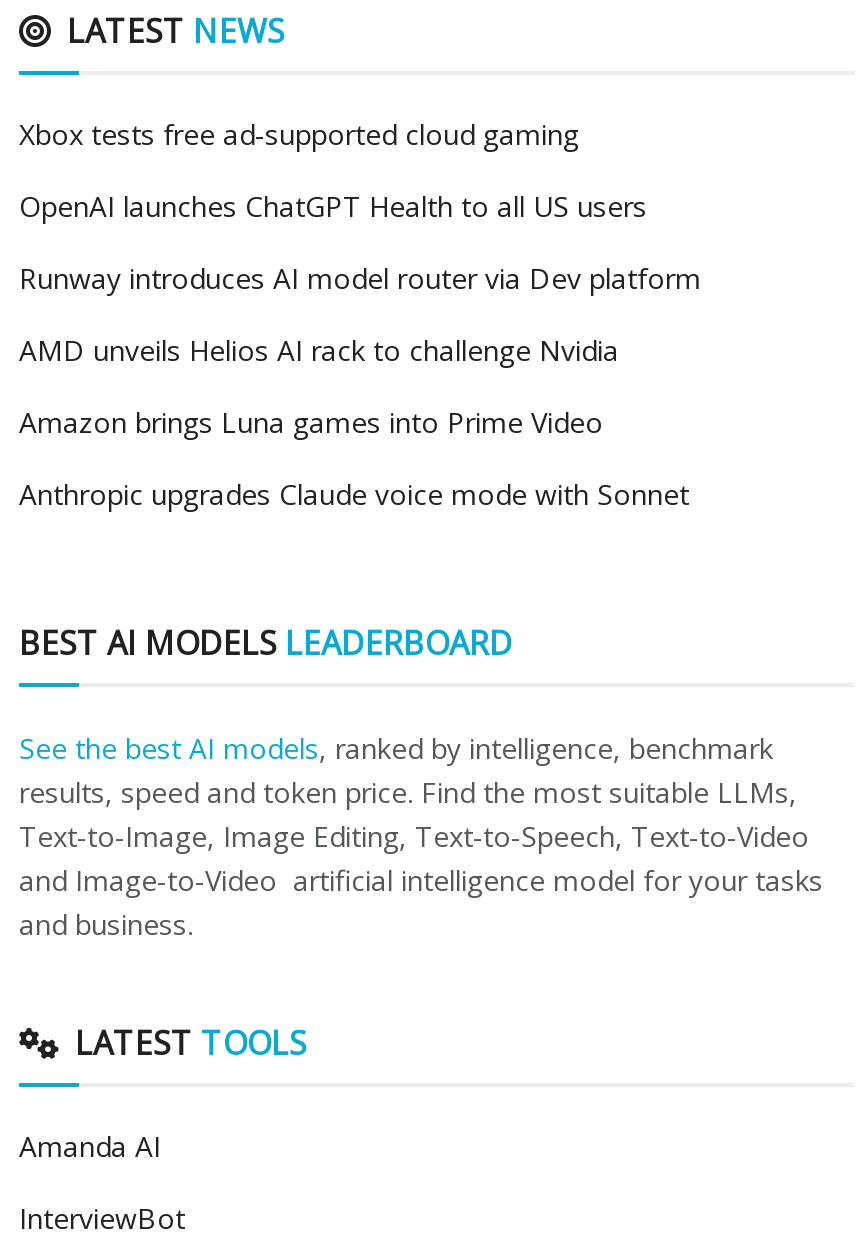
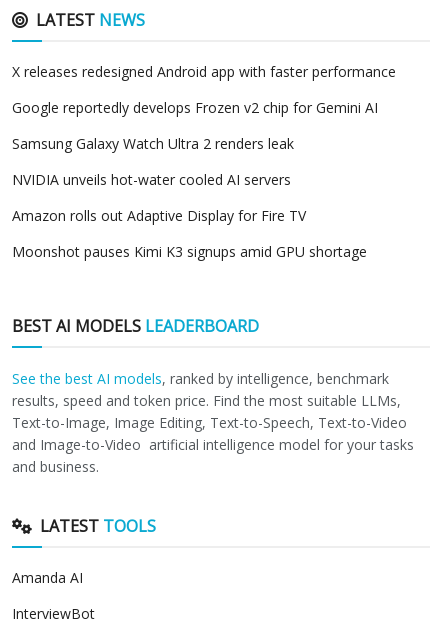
[19,115,579,153] Xbox tests free ad-supported cloud gaming -> [12,62,396,81] X releases redesigned Android app with faster performance
[19,187,647,225] OpenAI launches ChatGPT Health to all US users -> [12,98,378,117] Google reportedly develops Frozen v2 chip for Gemini AI
[19,259,701,297] Runway introduces AI model router via Dev platform -> [12,134,294,153] Samsung Galaxy Watch Ultra 2 renders leak
[19,331,619,369] AMD unveils Helios AI rack to challenge Nvidia -> [12,170,291,189] NVIDIA unveils hot-water cooled AI servers
[19,403,603,441] Amazon brings Luna games into Prime Video -> [12,206,306,225] Amazon rolls out Adaptive Display for Fire TV
[19,475,689,513] Anthropic upgrades Claude voice mode with Sonnet -> [12,242,367,261] Moonshot pauses Kimi K3 signups amid GPU shortage

